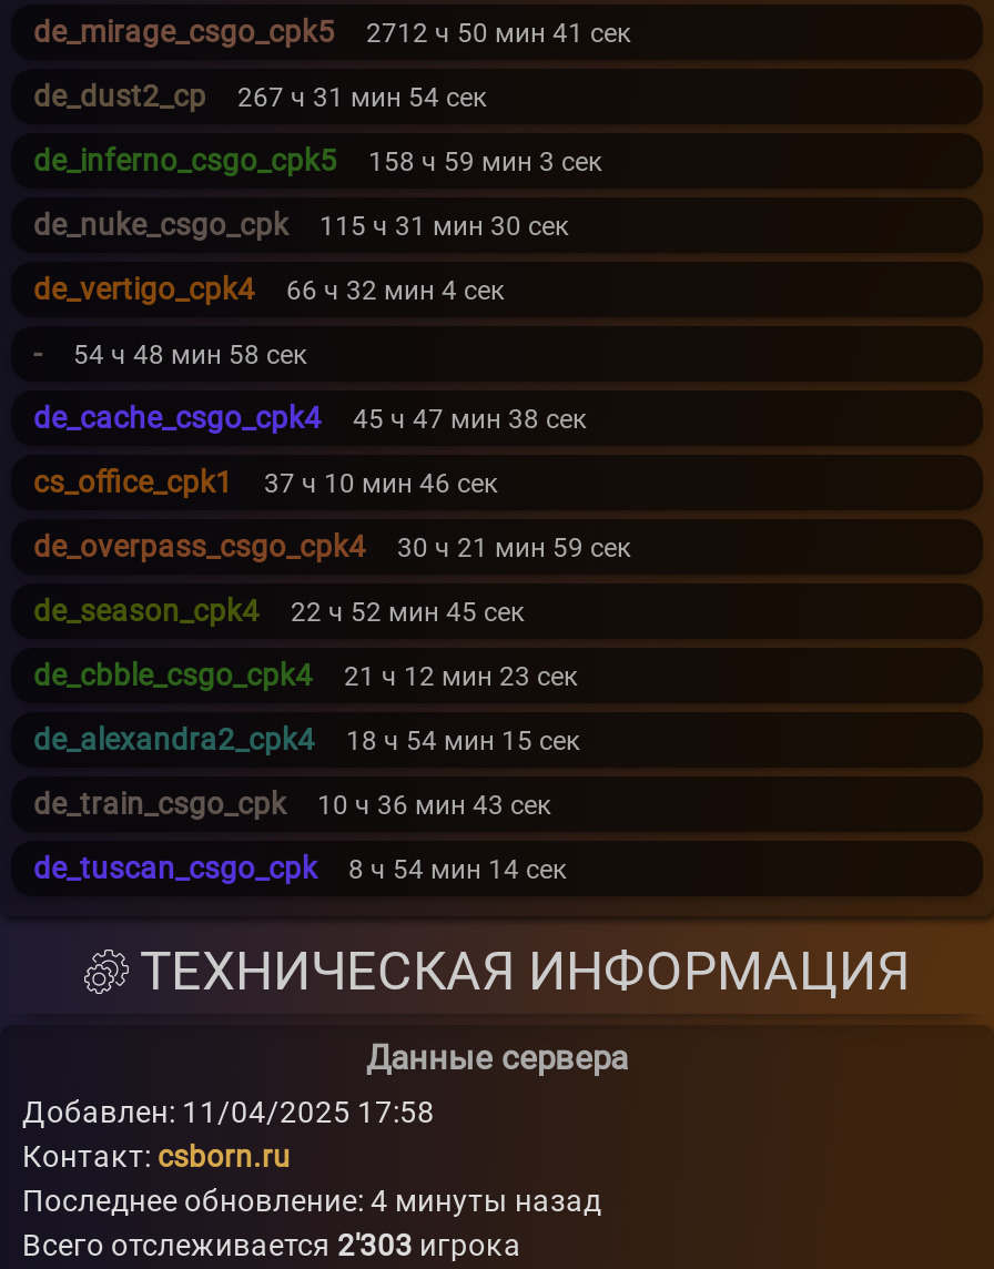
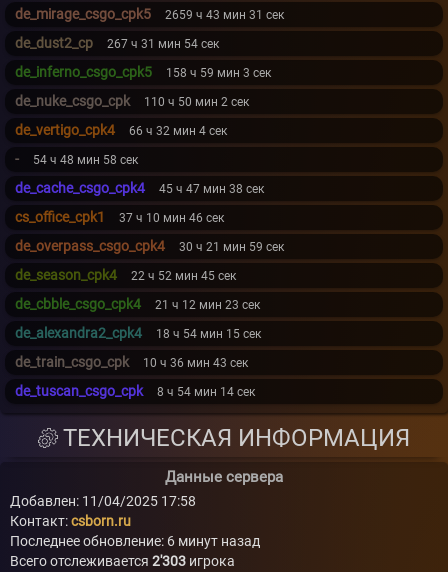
[33,13,630,49] de_mirage_csgo_cpk5 2712 ч 50 мин 41 сек -> [15,6,284,22] de_mirage_csgo_cpk5 2659 ч 43 мин 31 сек
[33,206,568,242] de_nuke_csgo_cpk 115 ч 31 мин 30 сек -> [15,93,249,109] de_nuke_csgo_cpk 110 ч 50 мин 2 сек
[22,1182,601,1218] Последнее обновление: 4 минуты назад -> [10,533,260,549] Последнее обновление: 6 минут назад

